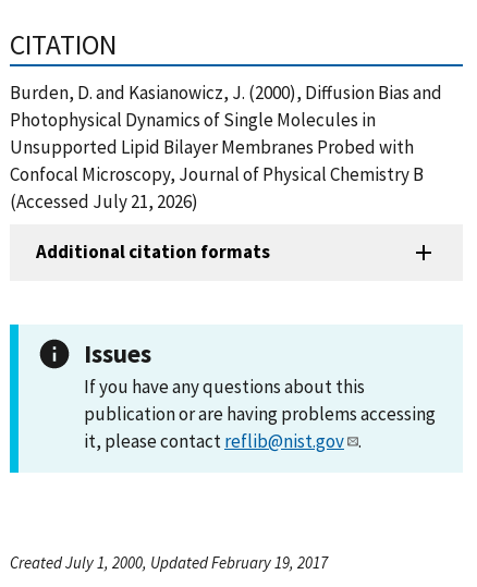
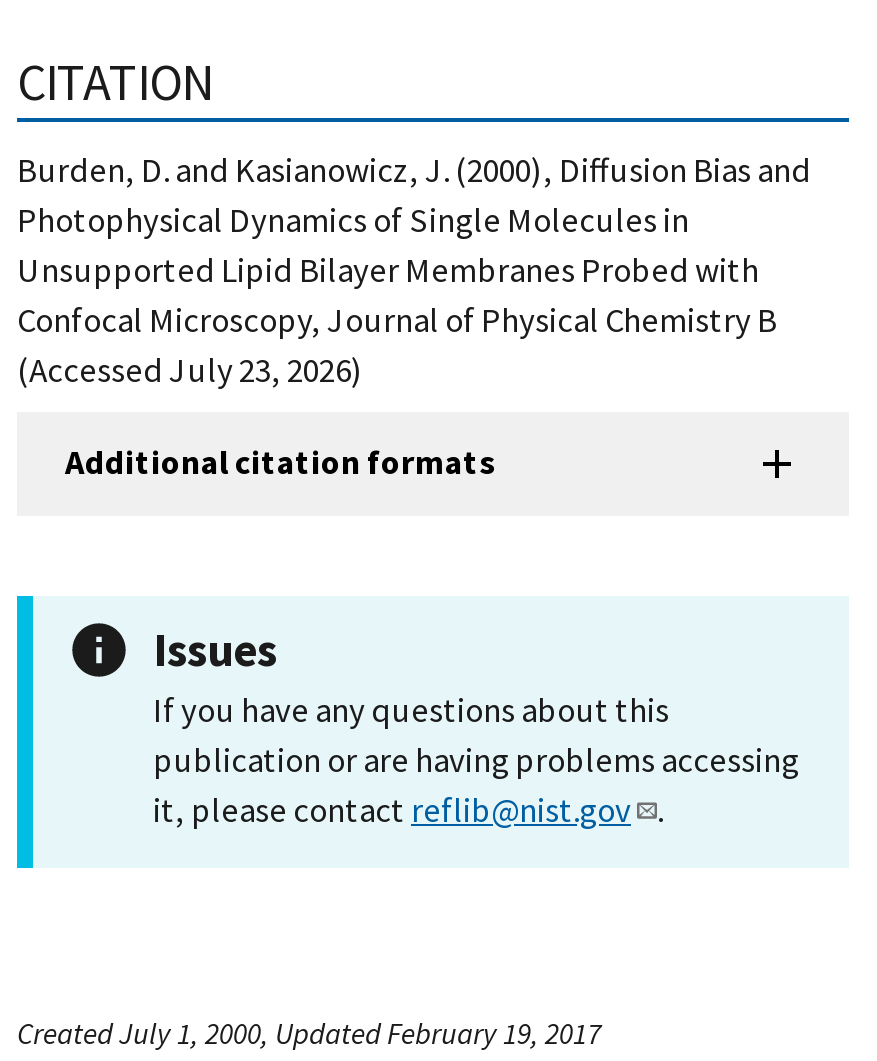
[10,189,198,213] (Accessed July 21, 2026) -> [17,348,363,392] (Accessed July 23, 2026)

